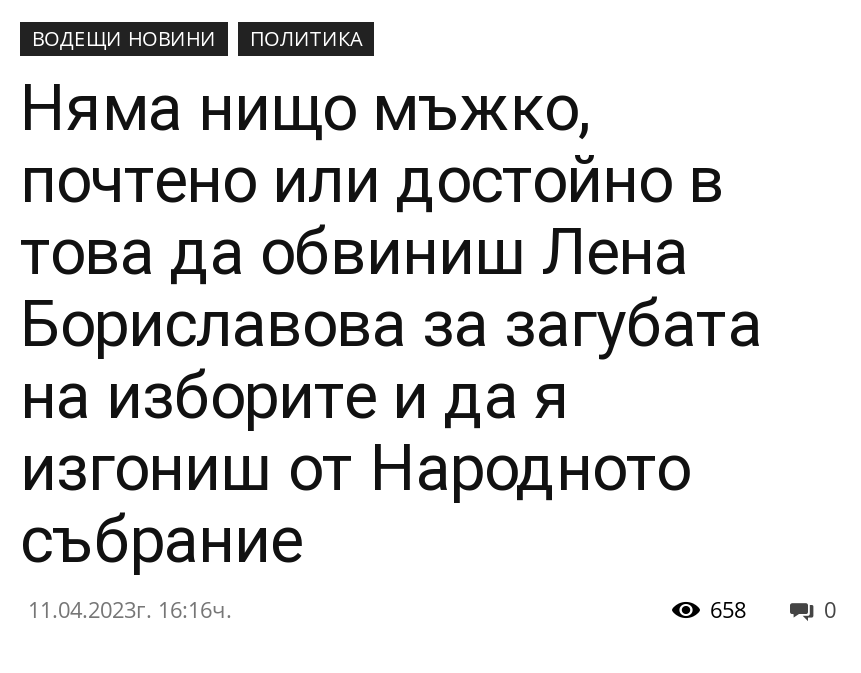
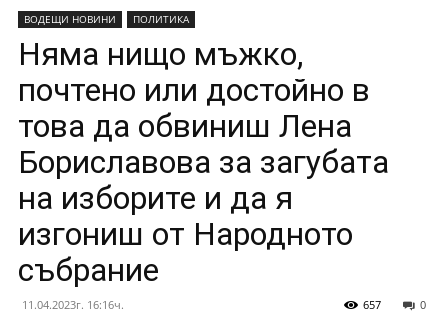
[710,594,746,624] 658 -> [363,297,381,312] 657

